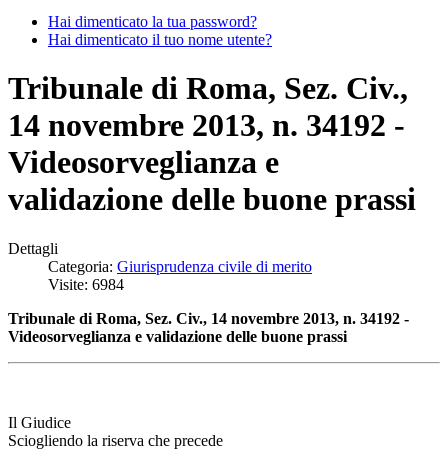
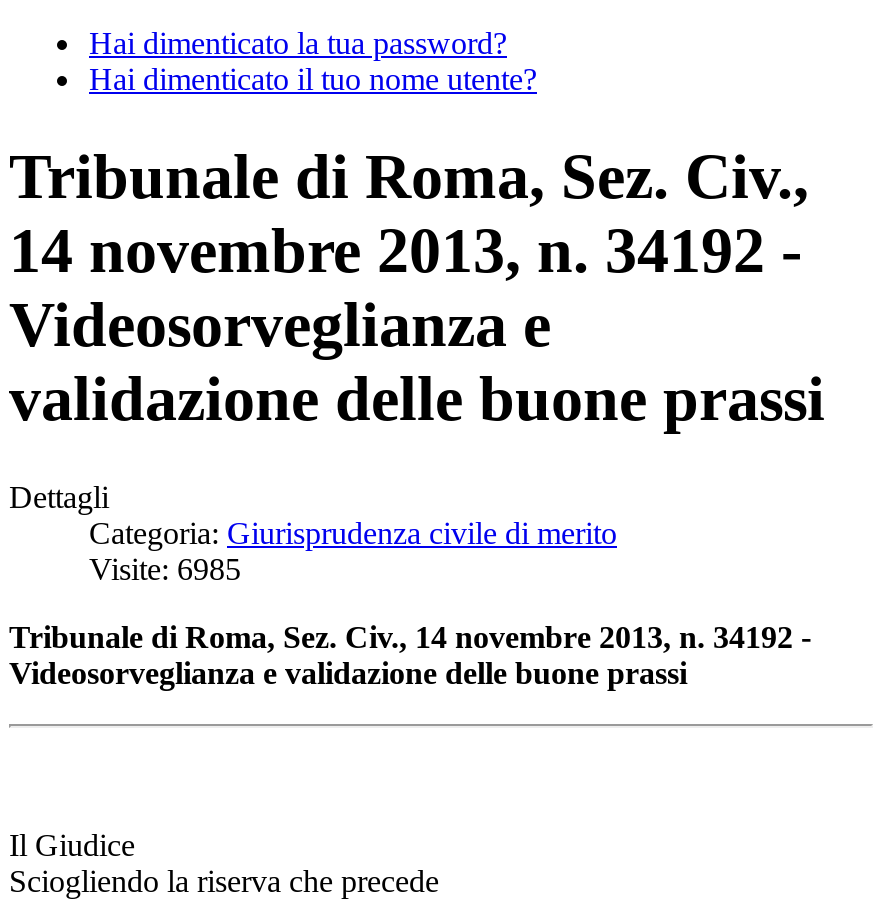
[48,276,124,293] Visite: 6984 -> [89,551,241,585] Visite: 6985

